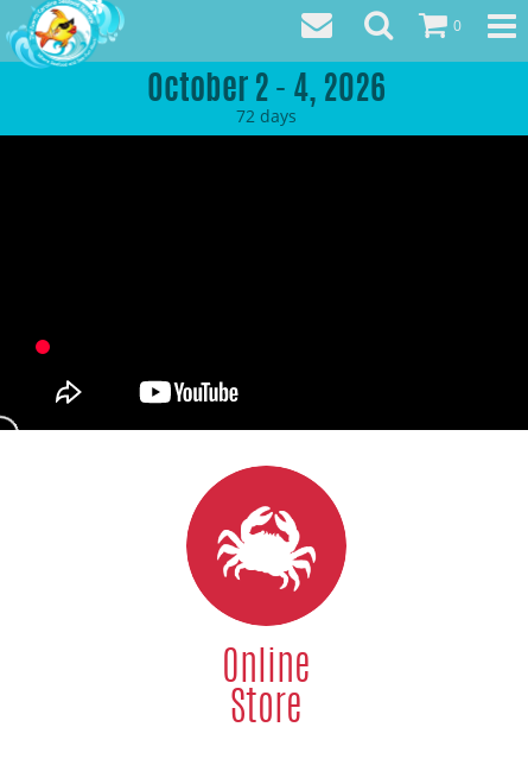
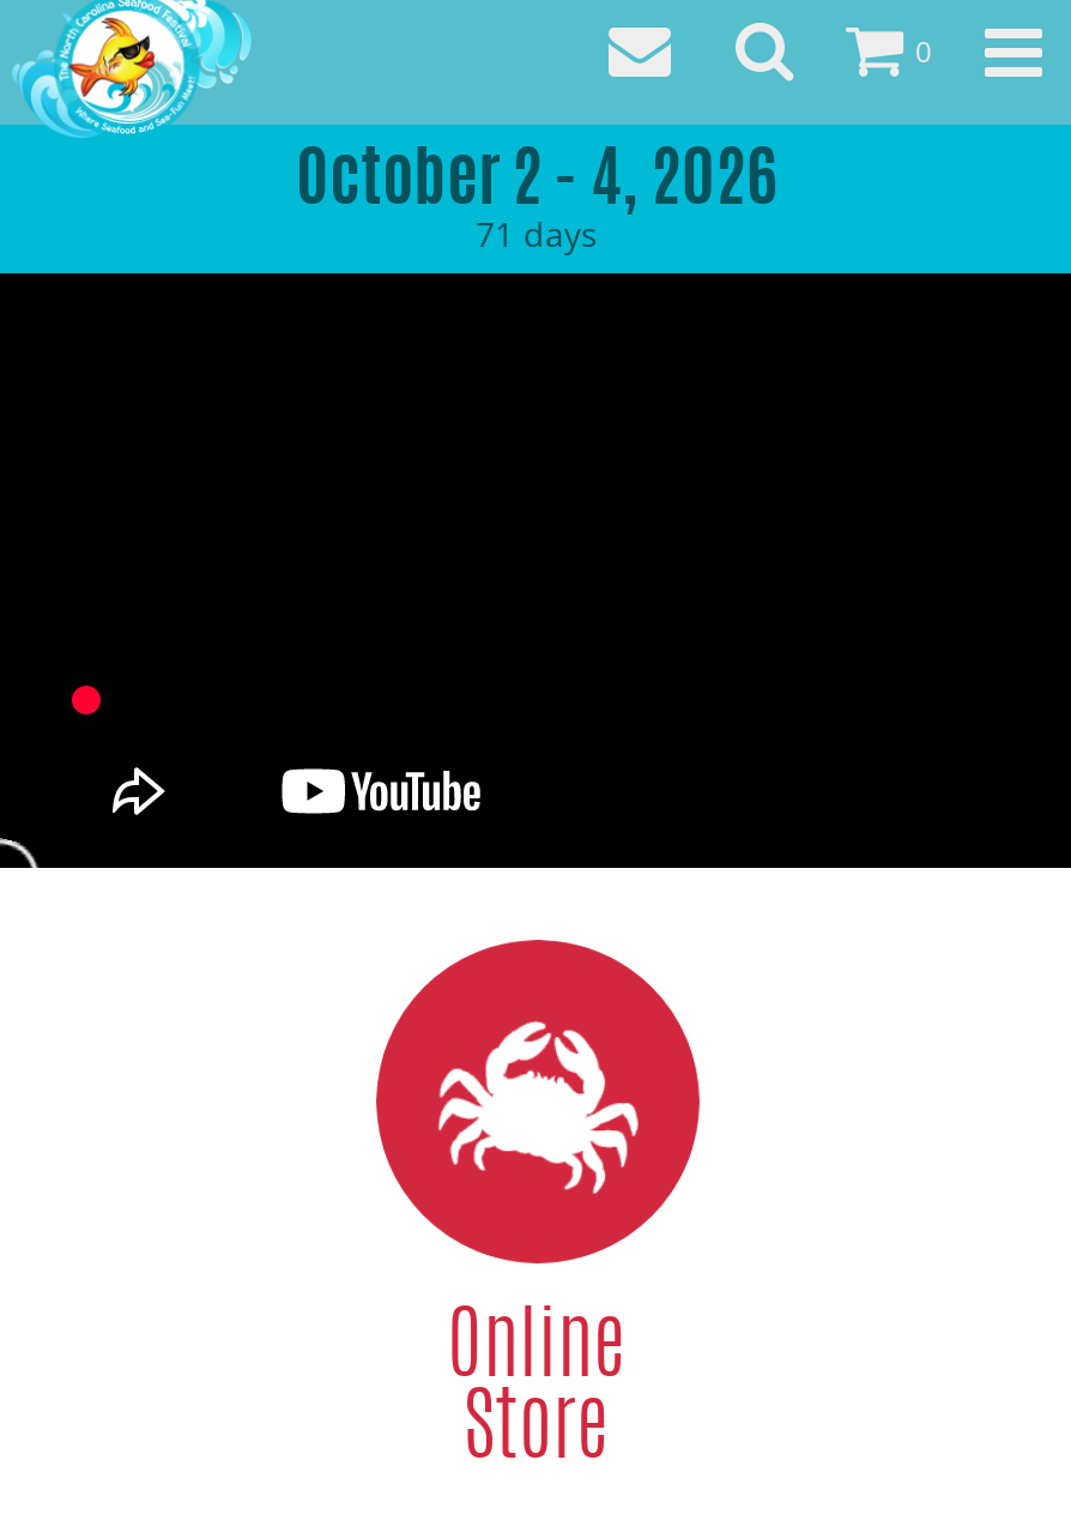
[236,105,296,127] 72 days -> [476,211,598,257] 71 days

